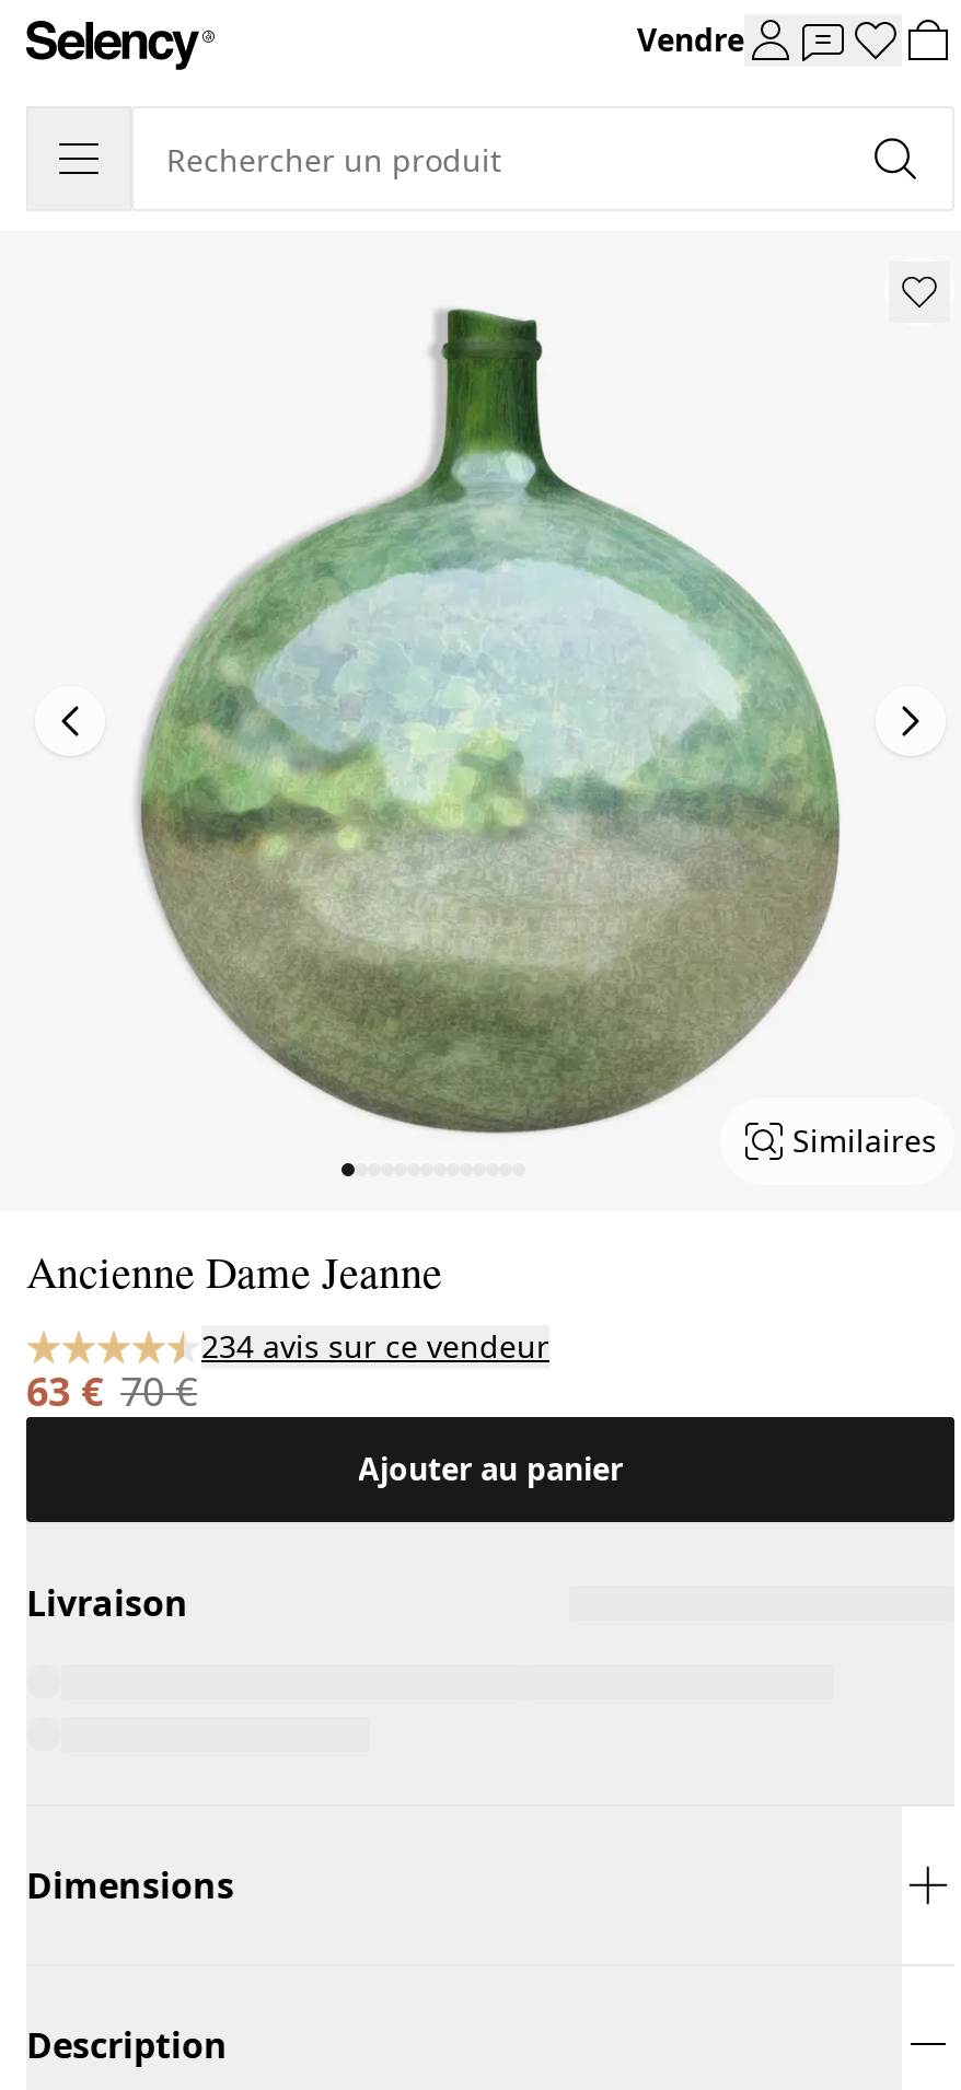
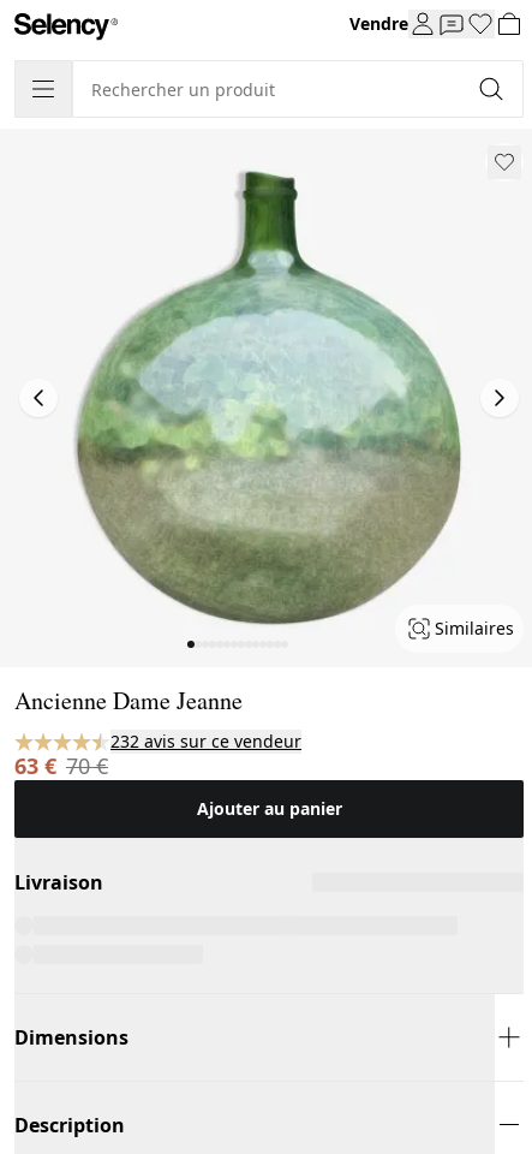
[201,1325,549,1366] 234 avis sur ce vendeur -> [110,730,301,752] 232 avis sur ce vendeur

